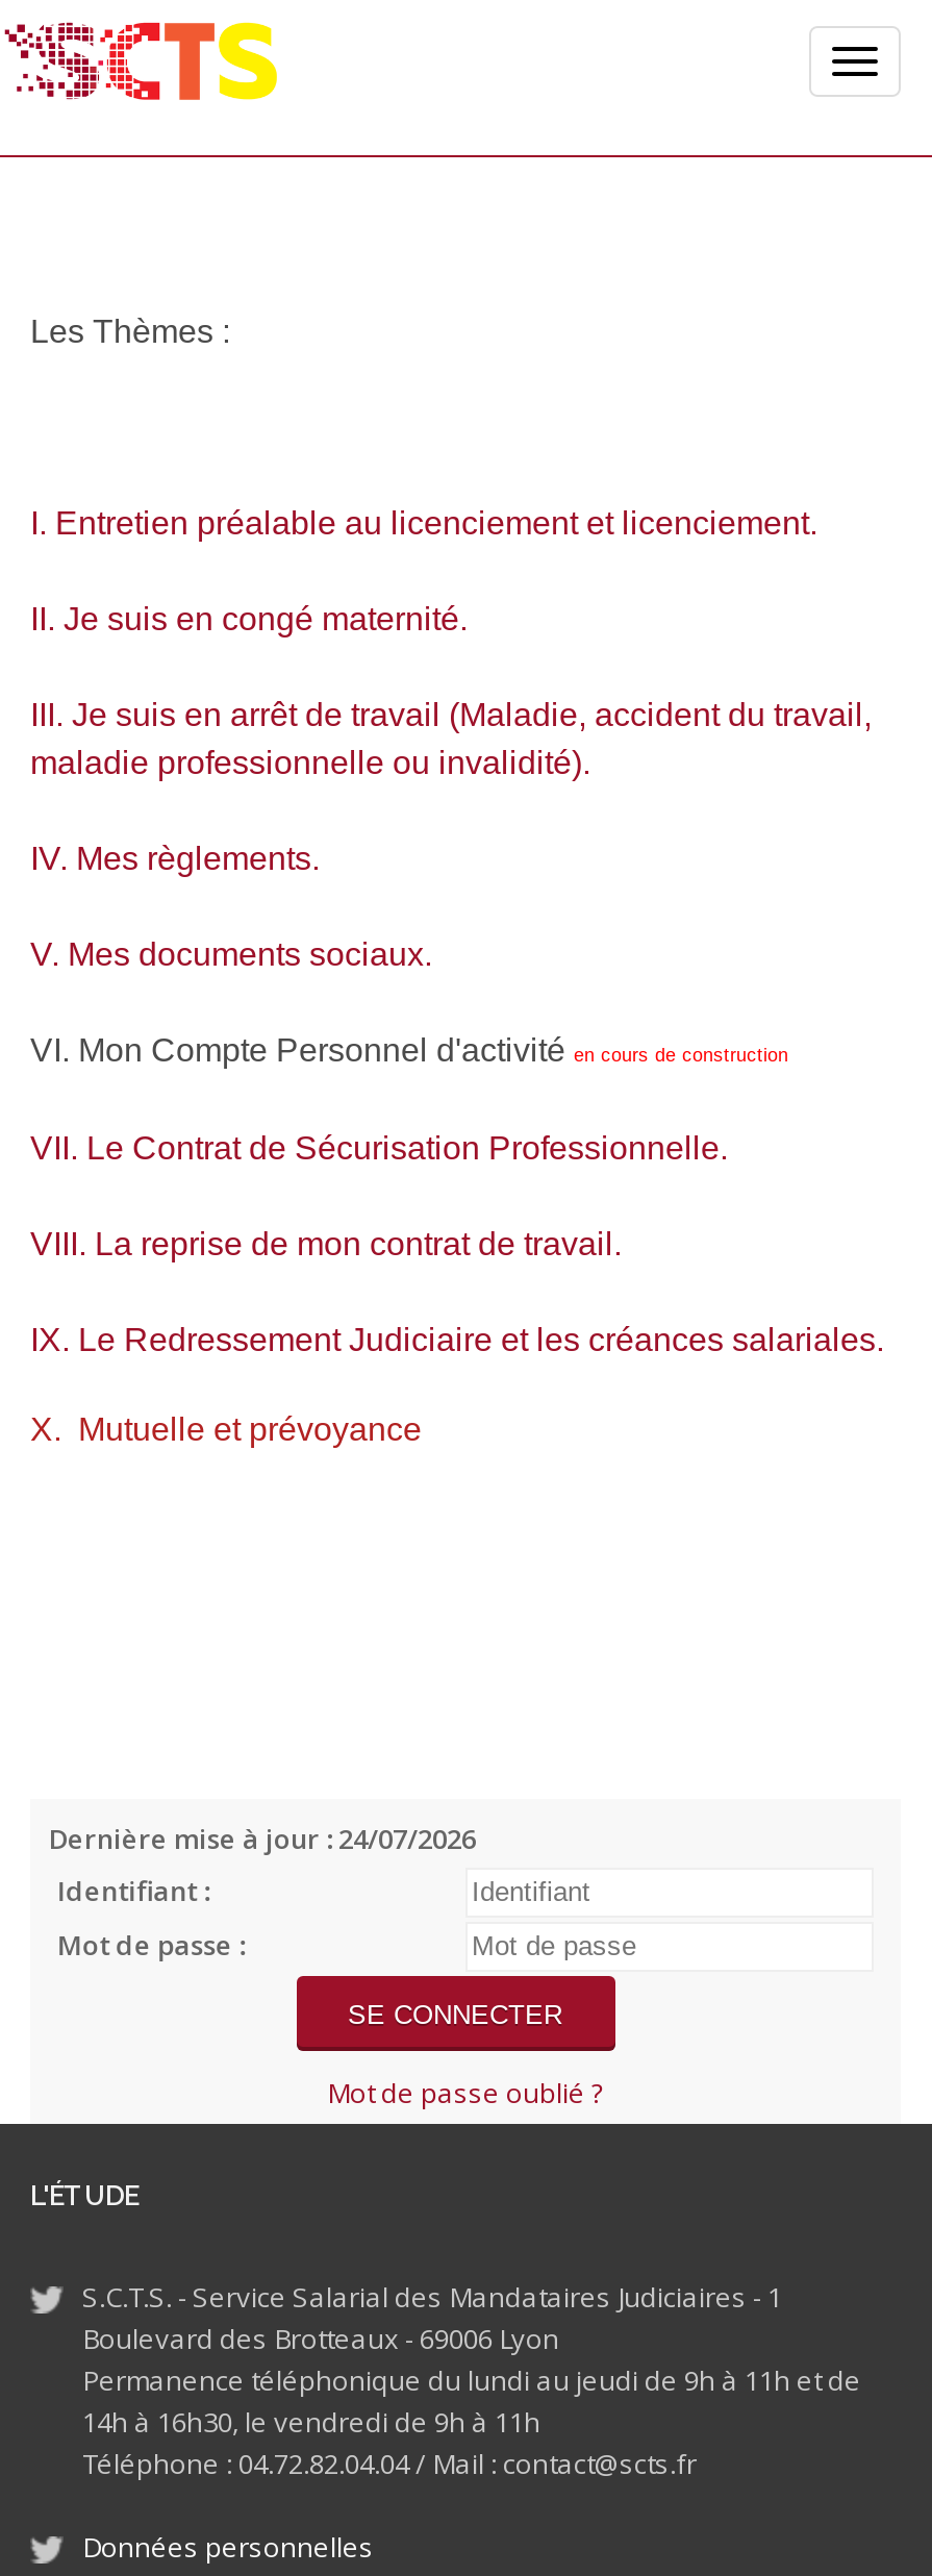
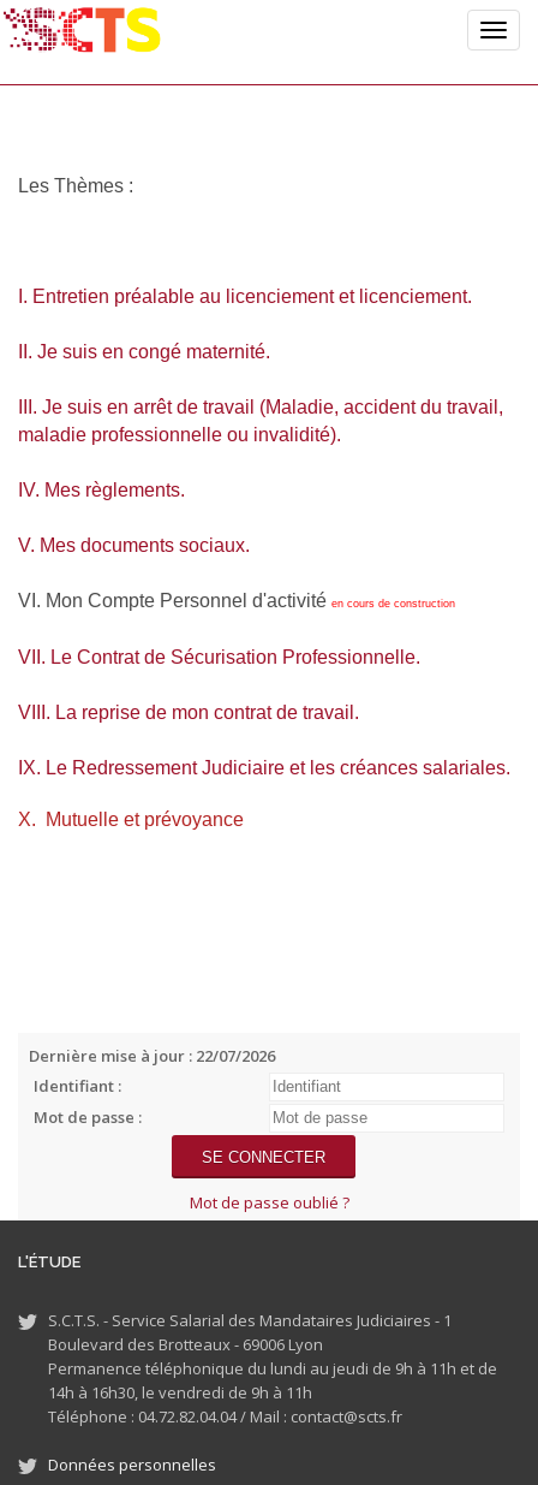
[49,1820,476,1857] Dernière mise à jour : 24/07/2026 -> [29,1045,275,1067] Dernière mise à jour : 22/07/2026

